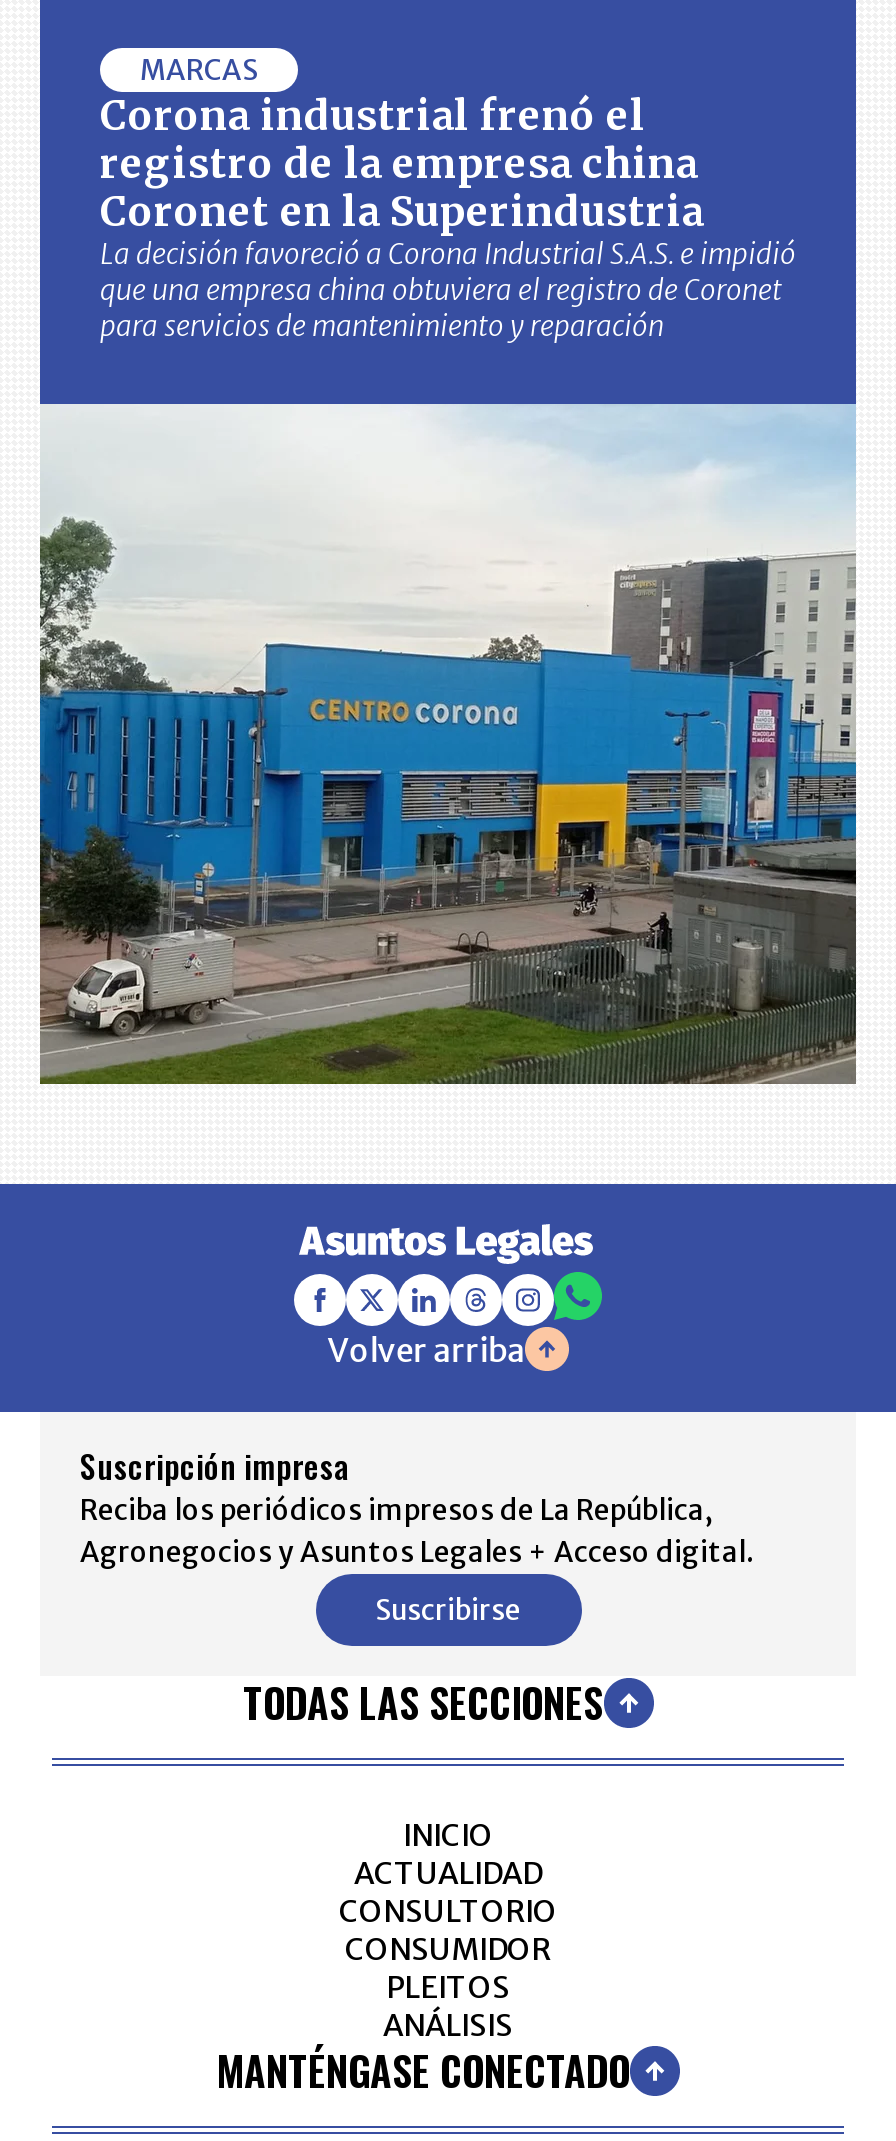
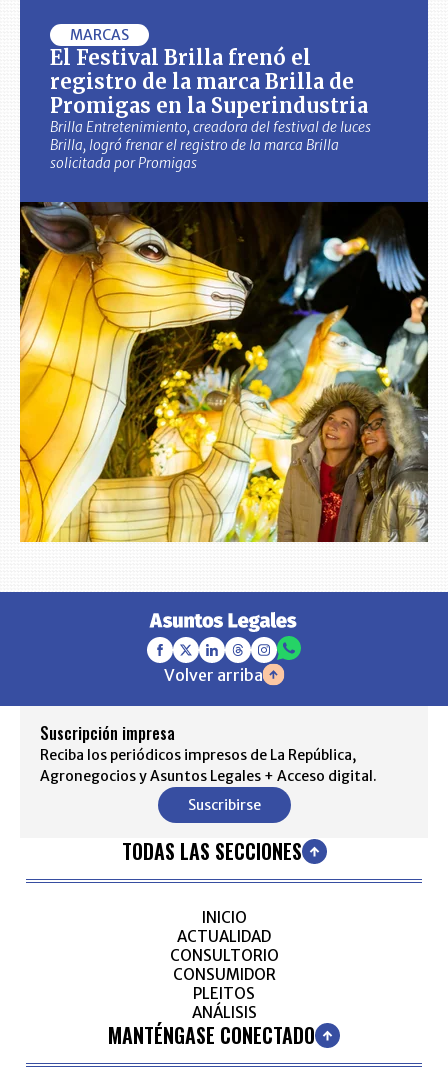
[100,91,796,345] Corona industrial frenó el | registro de la empresa china | Coronet en la Superindustria | La decisión favoreció a Corona Industrial S.A.S. e impidió | que una empresa china obtuviera el registro de Coronet | para servicios de mantenimiento y reparación -> [50,45,371,172] El Festival Brilla frenó el | registro de la marca Brilla de | Promigas en la Superindustria | Brilla Entretenimiento, creadora del festival de luces | Brilla, logró frenar el registro de la marca Brilla | solicitada por Promigas
[38,402,858,1086] [image] -> [19,201,429,543] [image]

